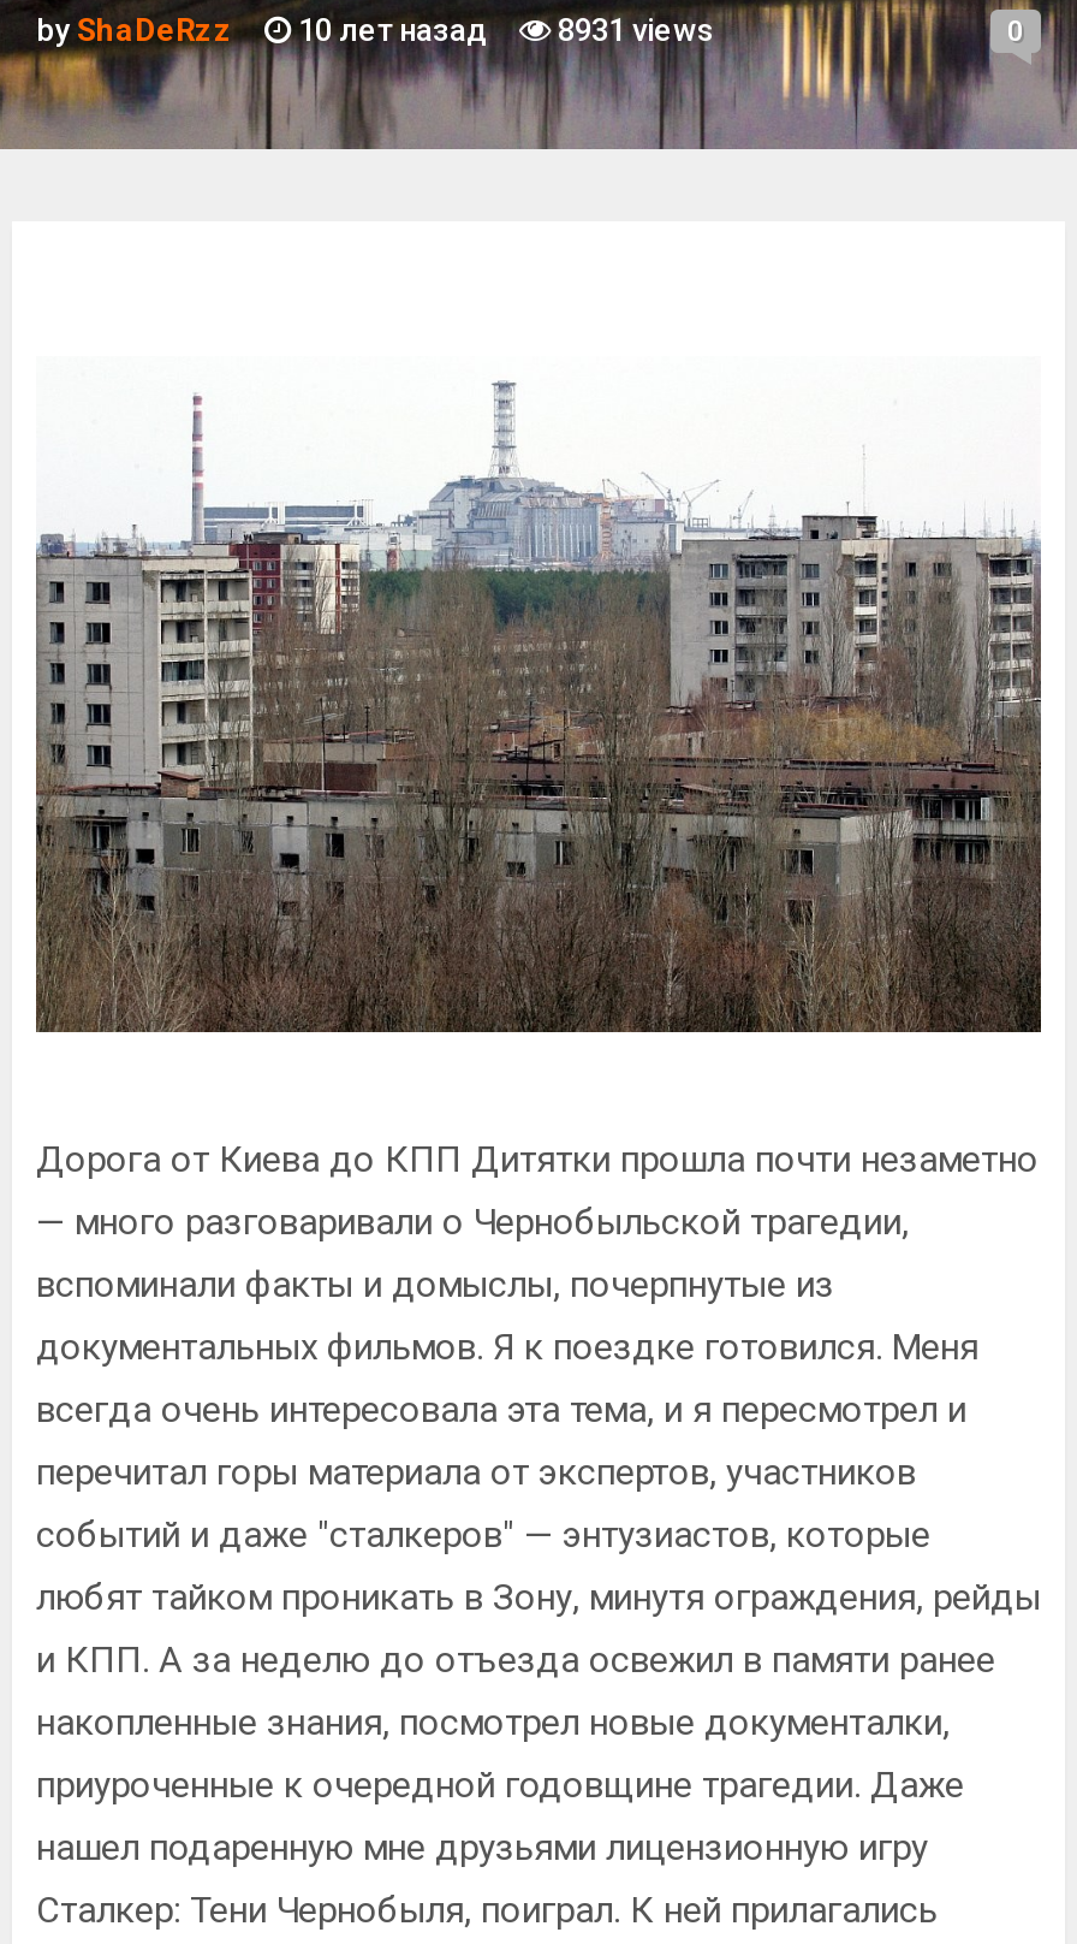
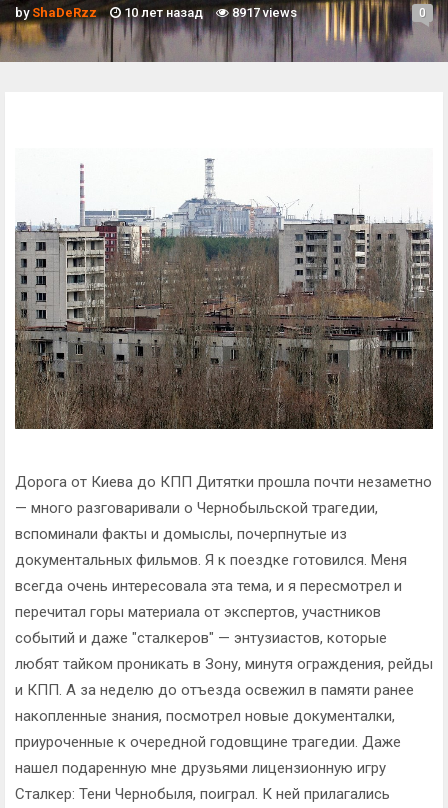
[36,12,714,48] by ShaDeRzz 10 лет назад 8931 views -> [15,5,297,20] by ShaDeRzz 10 лет назад 8917 views

